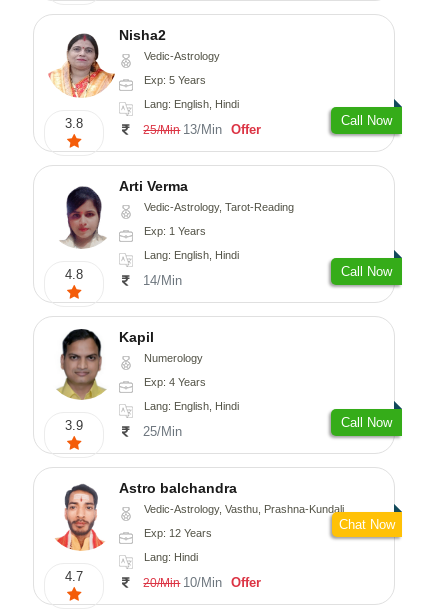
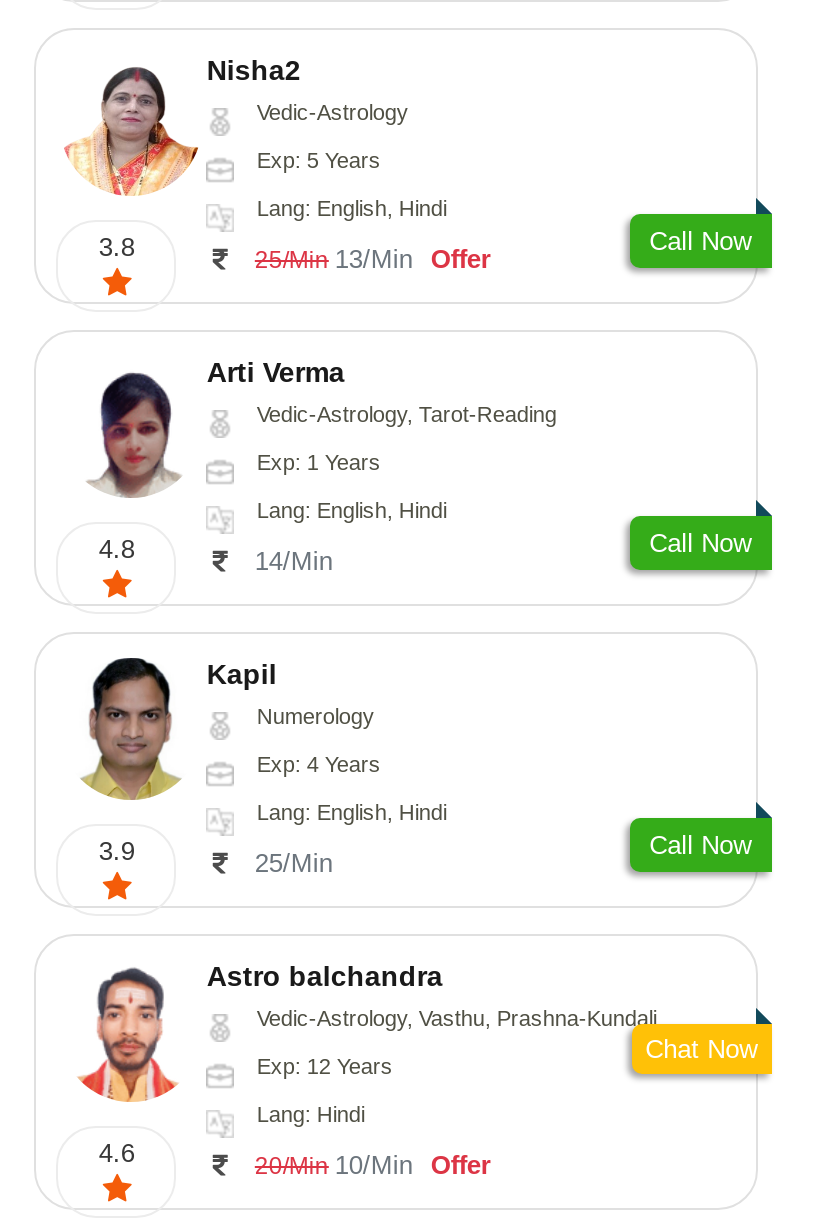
[65,569,83,584] 4.7 -> [99,1138,135,1168] 4.6

